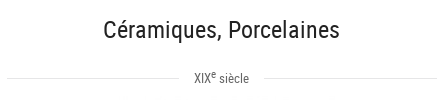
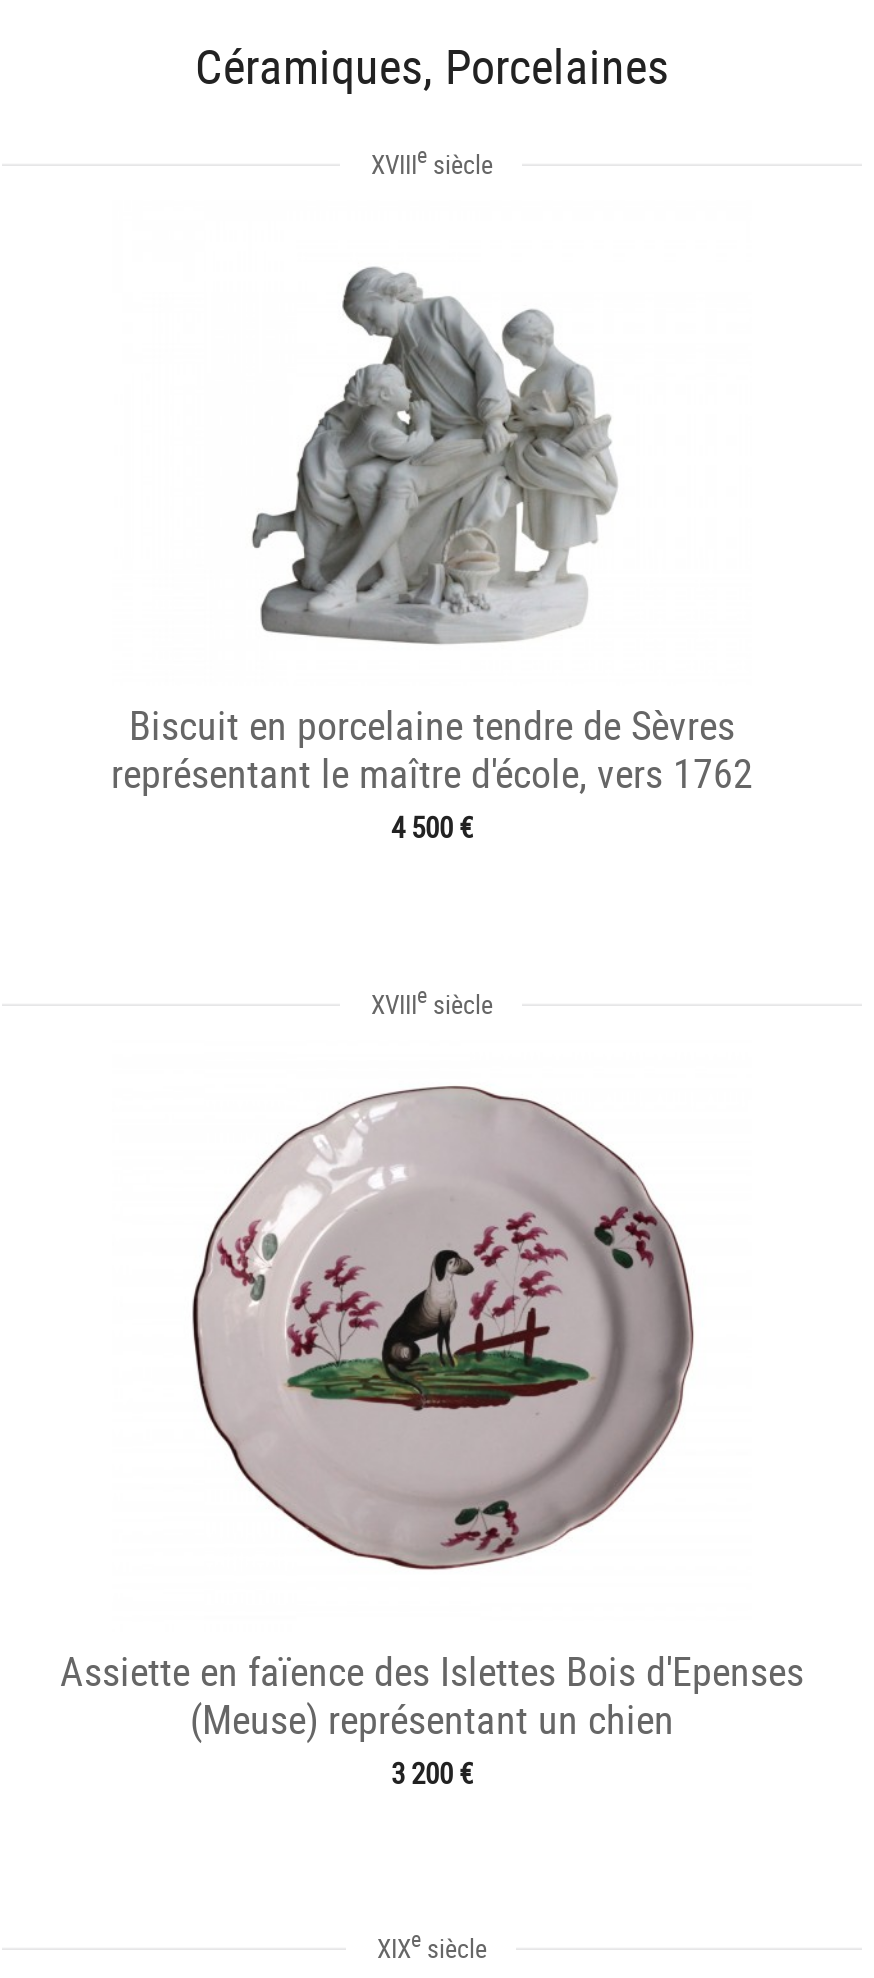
none -> [60,1084,804,1791] [image] | Assiette en faïence des Islettes Bois d'Epenses | (Meuse) représentant un chien | 3 200 €
none -> [111,266,753,846] [image] | Biscuit en porcelaine tendre de Sèvres | représentant le maître d'école, vers 1762 | 4 500 €
none -> [371,142,493,182] XVIIIe siècle
none -> [371,981,493,1021] XVIIIe siècle

